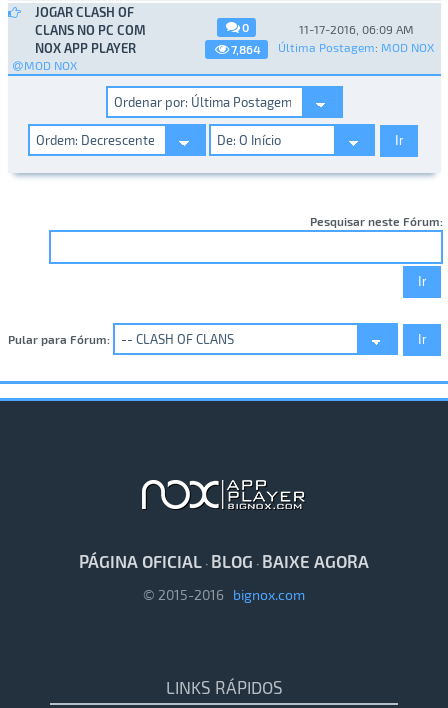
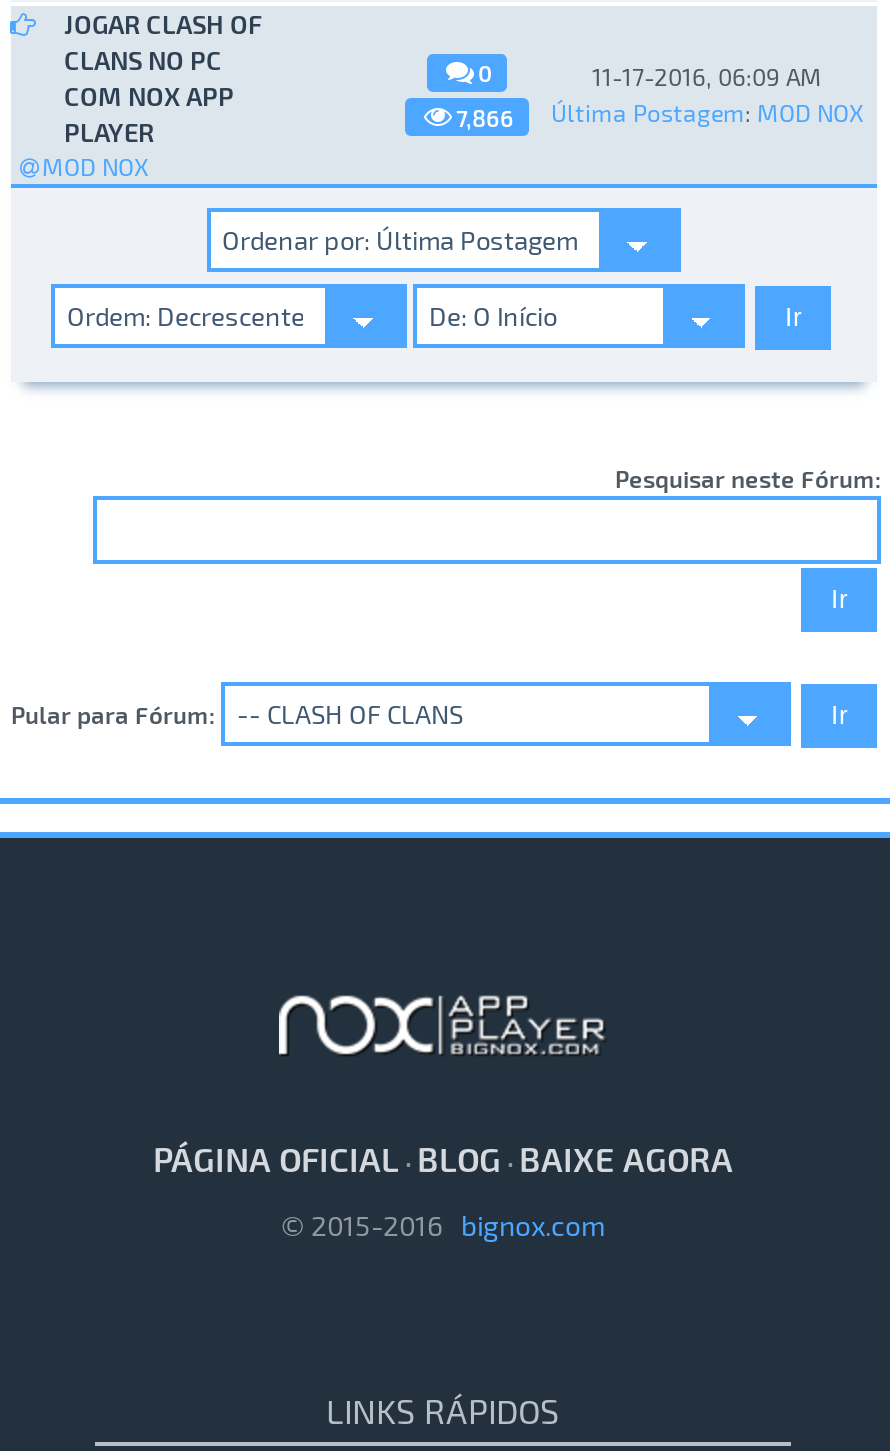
[230,40,434,56] 7,864 Última Postagem: MOD NOX -> [456,98,863,130] 7,866 Última Postagem: MOD NOX

